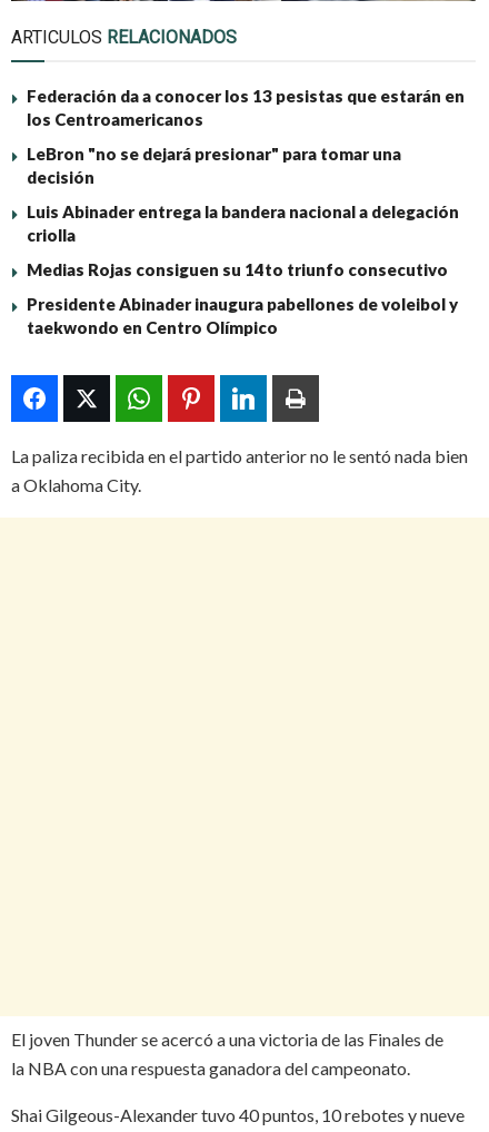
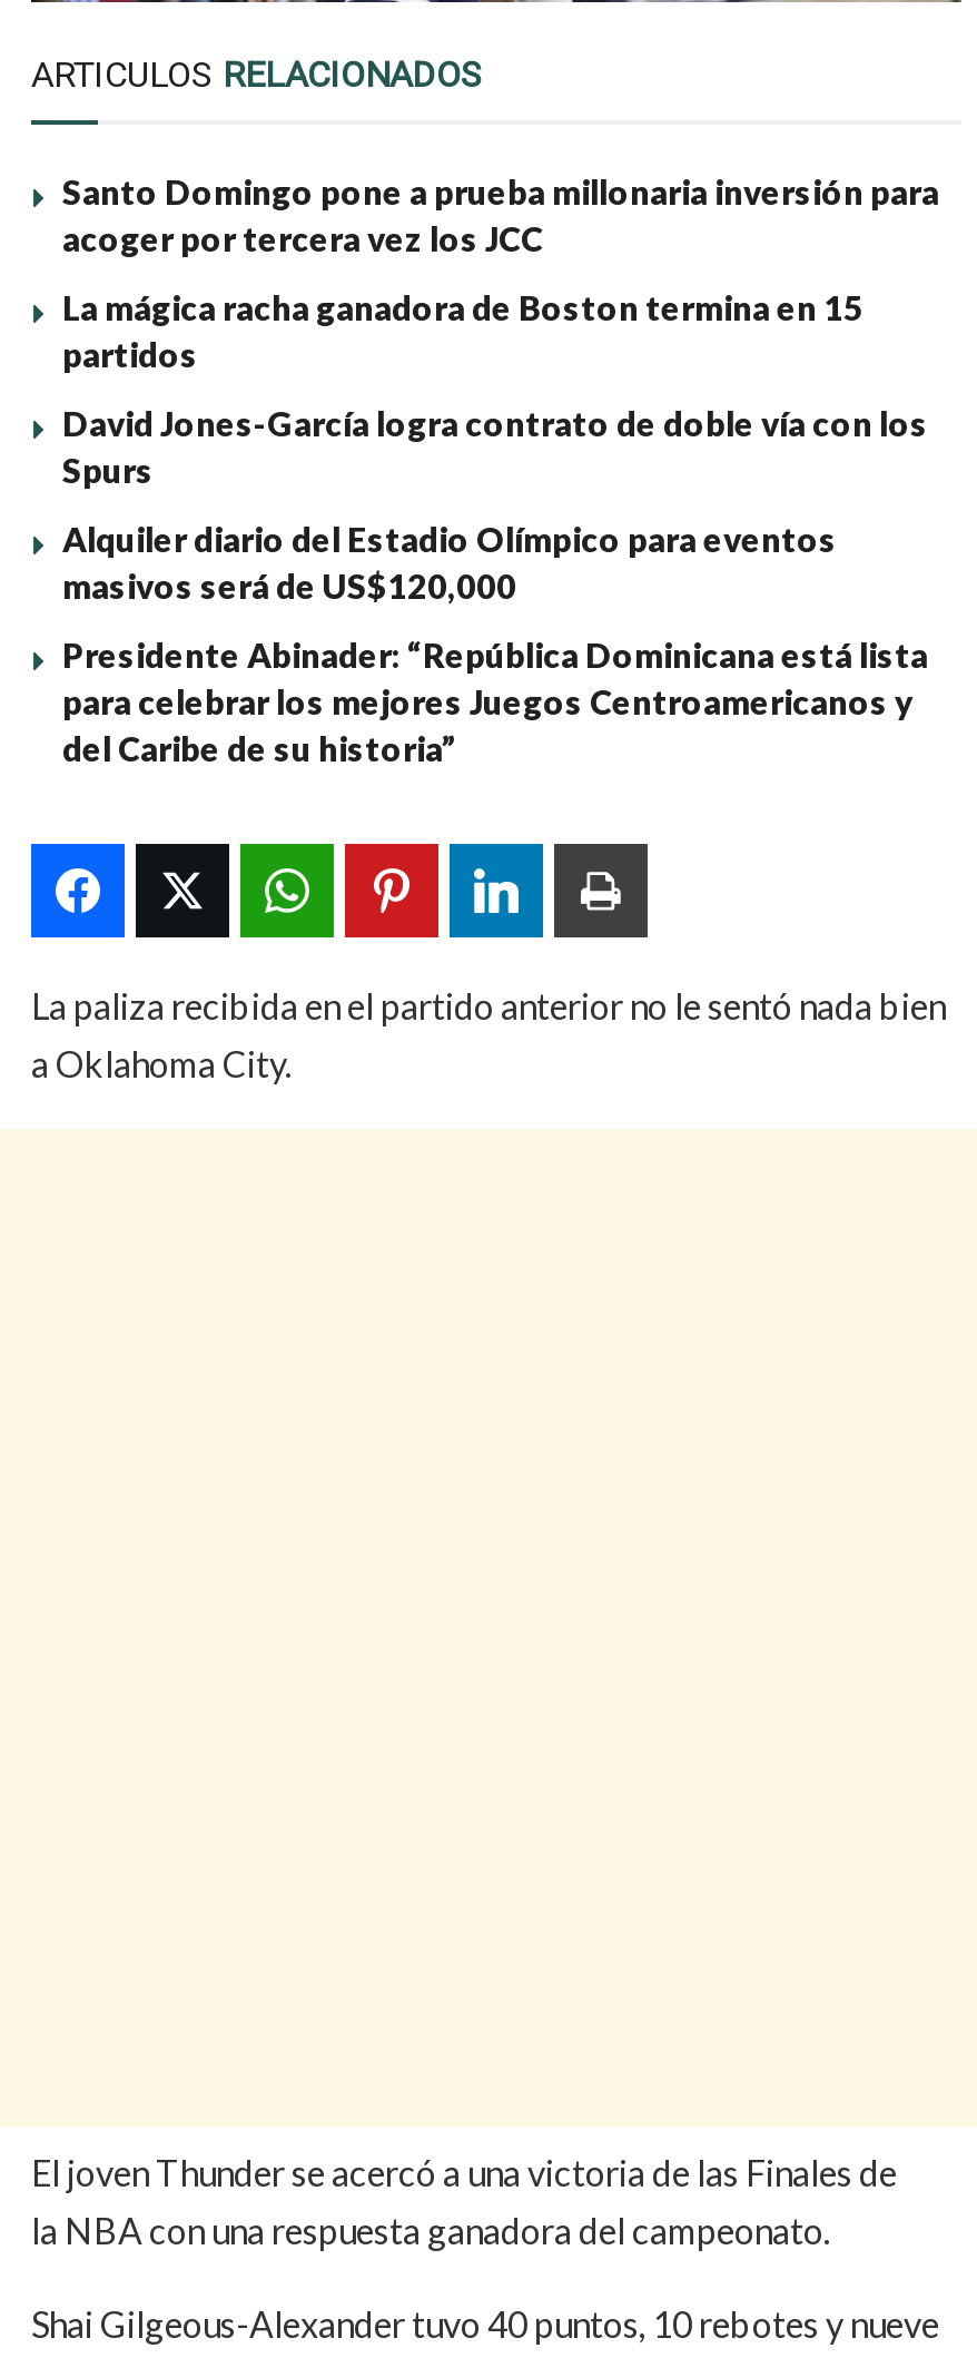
[27,86,465,129] Federación da a conocer los 13 pesistas que estarán en | los Centroamericanos -> [62,172,939,259] Santo Domingo pone a prueba millonaria inversión para | acoger por tercera vez los JCC
[27,144,401,187] LeBron "no se dejará presionar" para tomar una | decisión -> [62,288,863,375] La mágica racha ganadora de Boston termina en 15 | partidos
[27,202,459,245] Luis Abinader entrega la bandera nacional a delegación | criolla -> [62,404,928,491] David Jones-García logra contrato de doble vía con los | Spurs
[27,260,448,280] Medias Rojas consiguen su 14to triunfo consecutivo -> [62,519,837,606] Alquiler diario del Estadio Olímpico para eventos | masivos será de US$120,000
[27,294,458,338] Presidente Abinader inaugura pabellones de voleibol y | taekwondo en Centro Olímpico -> [62,635,928,769] Presidente Abinader: “República Dominicana está lista | para celebrar los mejores Juegos Centroamericanos y | del Caribe de su historia”

